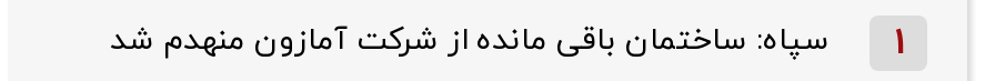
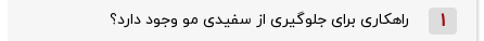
[110,20,830,63] سپاه: ساختمان باقی مانده از شرکت آمازون منهدم شد -> [110,10,409,30] راهکاری برای جلوگیری از سفیدی مو وجود دارد؟

